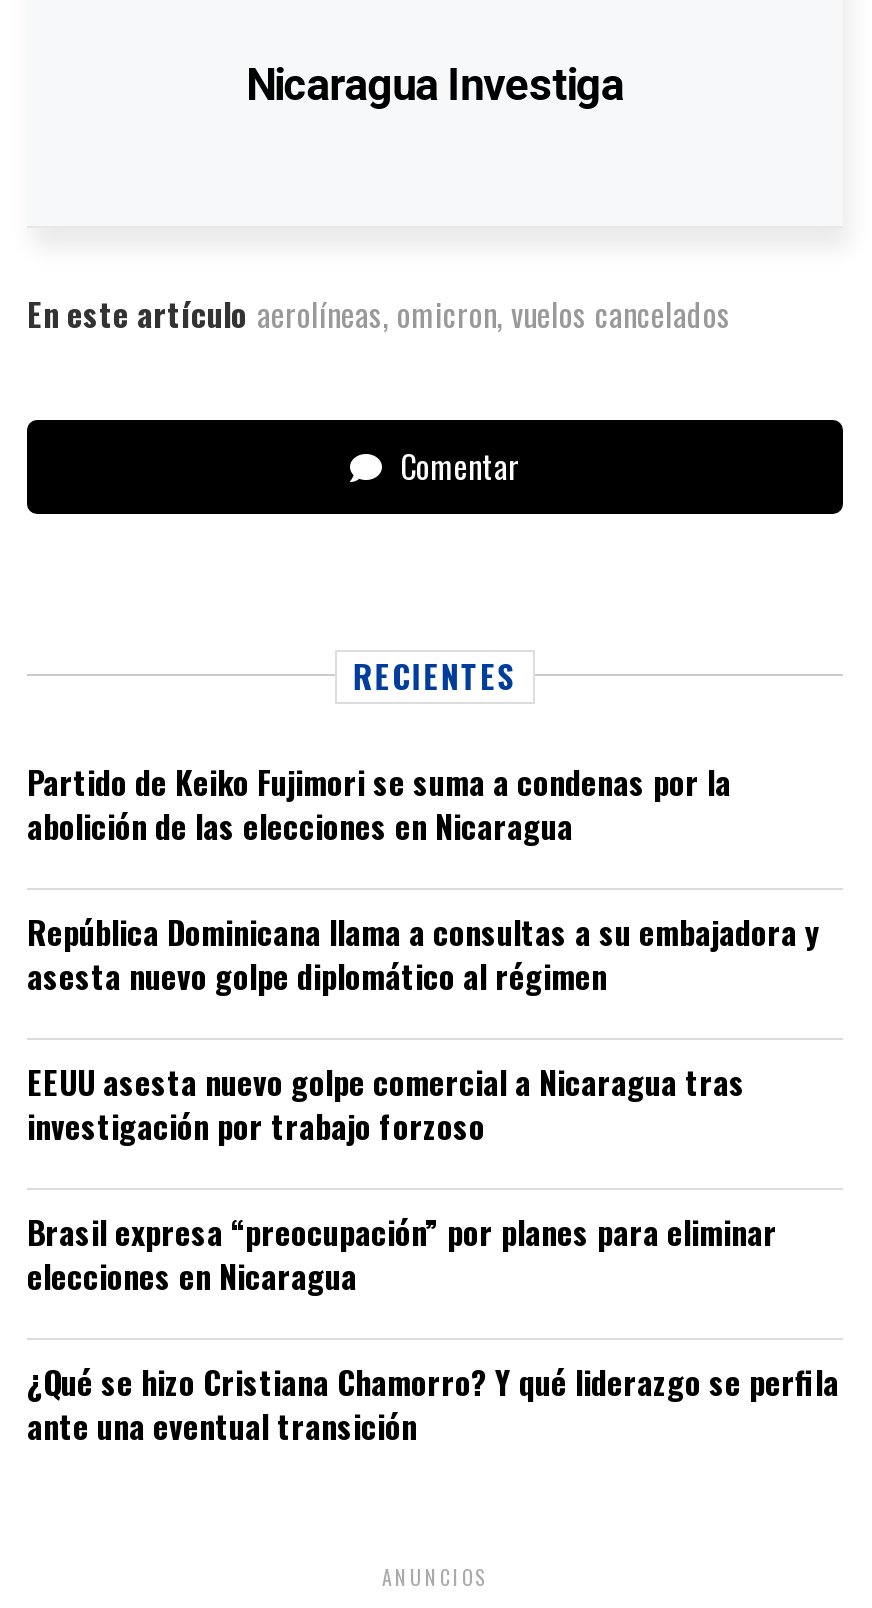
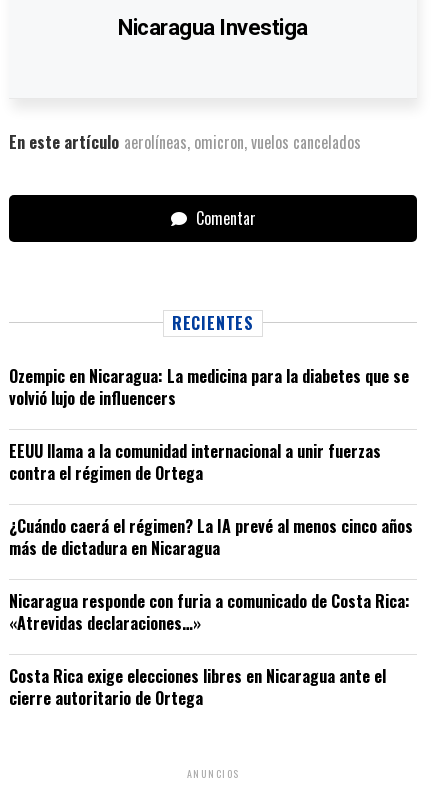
[27,759,731,851] Partido de Keiko Fujimori se suma a condenas por la | abolición de las elecciones en Nicaragua -> [9,364,409,410] Ozempic en Nicaragua: La medicina para la diabetes que se | volvió lujo de influencers
[27,909,819,1001] República Dominicana llama a consultas a su embajadora y | asesta nuevo golpe diplomático al régimen -> [9,439,381,485] EEUU llama a la comunidad internacional a unir fuerzas | contra el régimen de Ortega
[27,1059,745,1151] EEUU asesta nuevo golpe comercial a Nicaragua tras | investigación por trabajo forzoso -> [9,514,413,560] ¿Cuándo caerá el régimen? La IA prevé al menos cinco años | más de dictadura en Nicaragua
[27,1209,777,1301] Brasil expresa “preocupación” por planes para eliminar | elecciones en Nicaragua -> [9,589,410,635] Nicaragua responde con furia a comunicado de Costa Rica: | «Atrevidas declaraciones…»
[27,1359,839,1451] ¿Qué se hizo Cristiana Chamorro? Y qué liderazgo se perfila | ante una eventual transición -> [9,664,386,710] Costa Rica exige elecciones libres en Nicaragua ante el | cierre autoritario de Ortega

